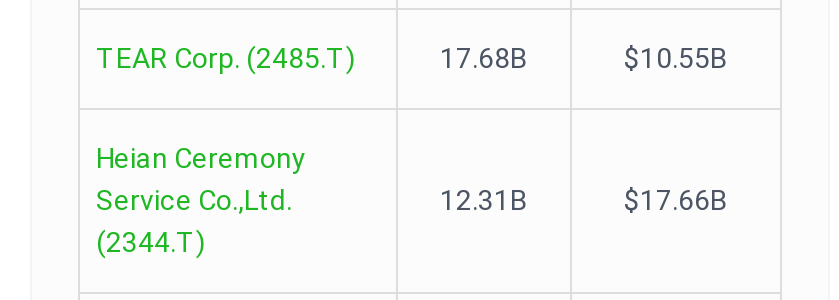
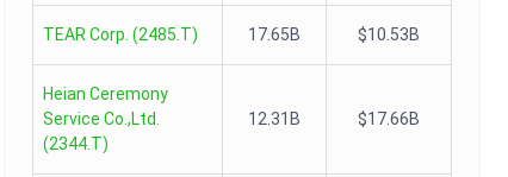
[440,42,728,74] 17.68B | $10.55B -> [248,25,420,44] 17.65B | $10.53B

